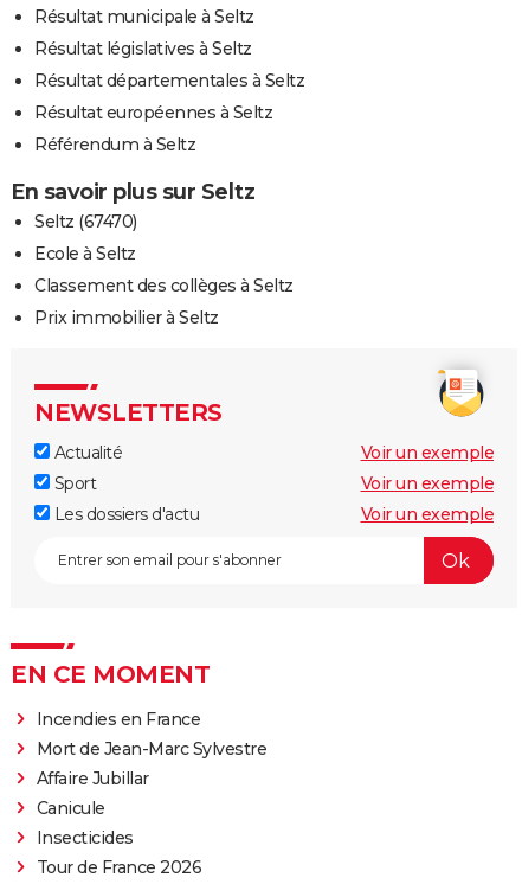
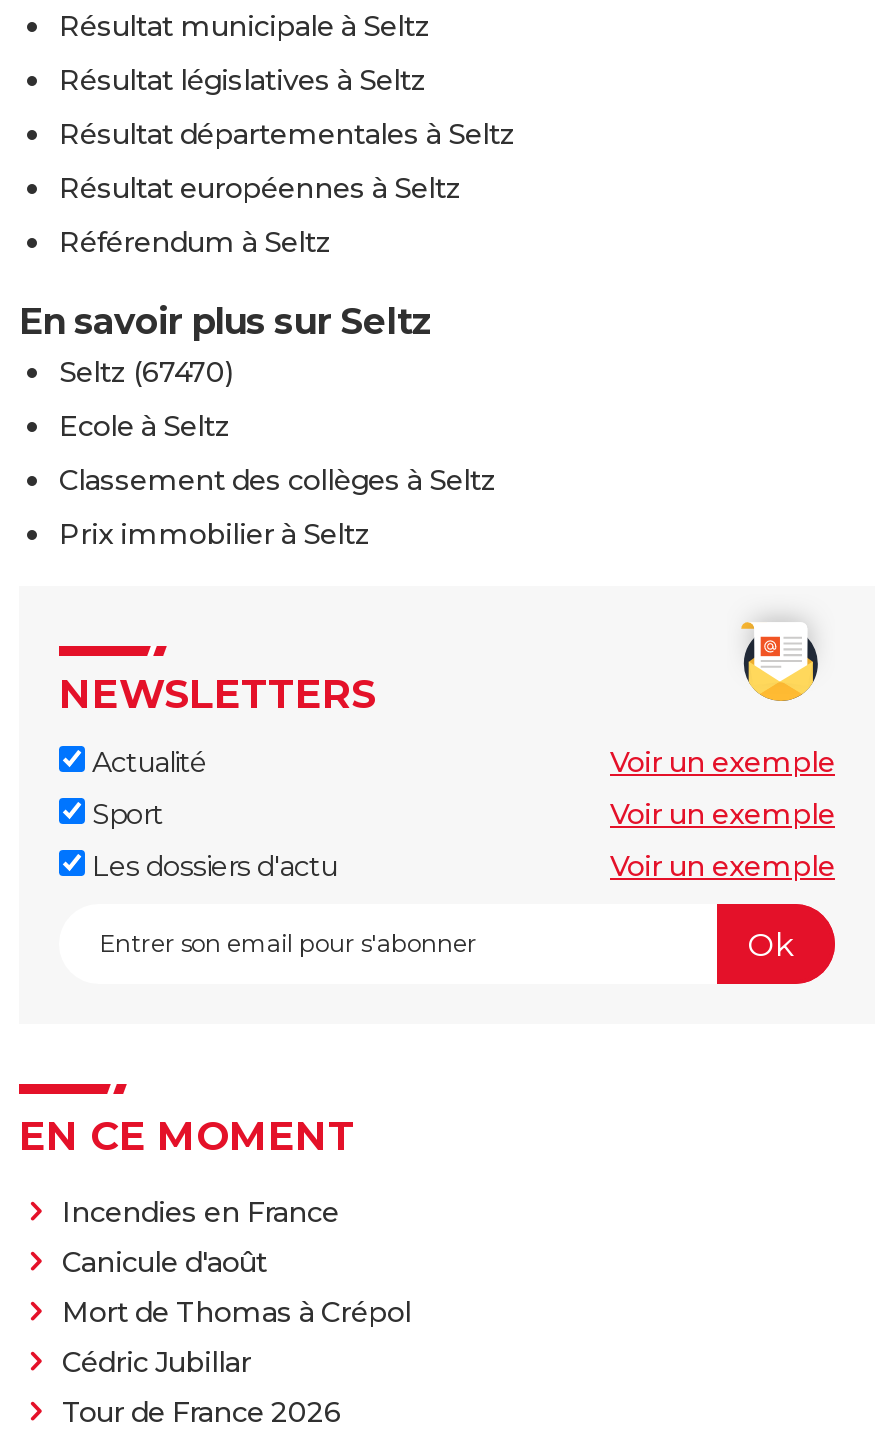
[36,739,266,849] Mort de Jean-Marc Sylvestre | Affaire Jubillar | Canicule | Insecticides -> [62,1245,411,1381] Canicule d'août | Mort de Thomas à Crépol | Cédric Jubillar

